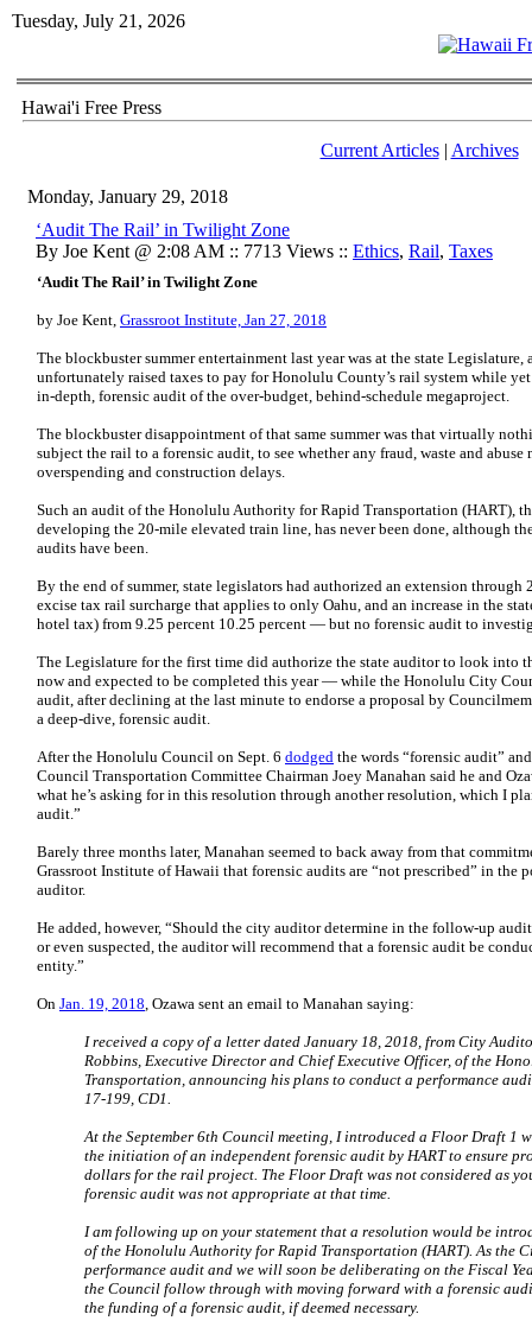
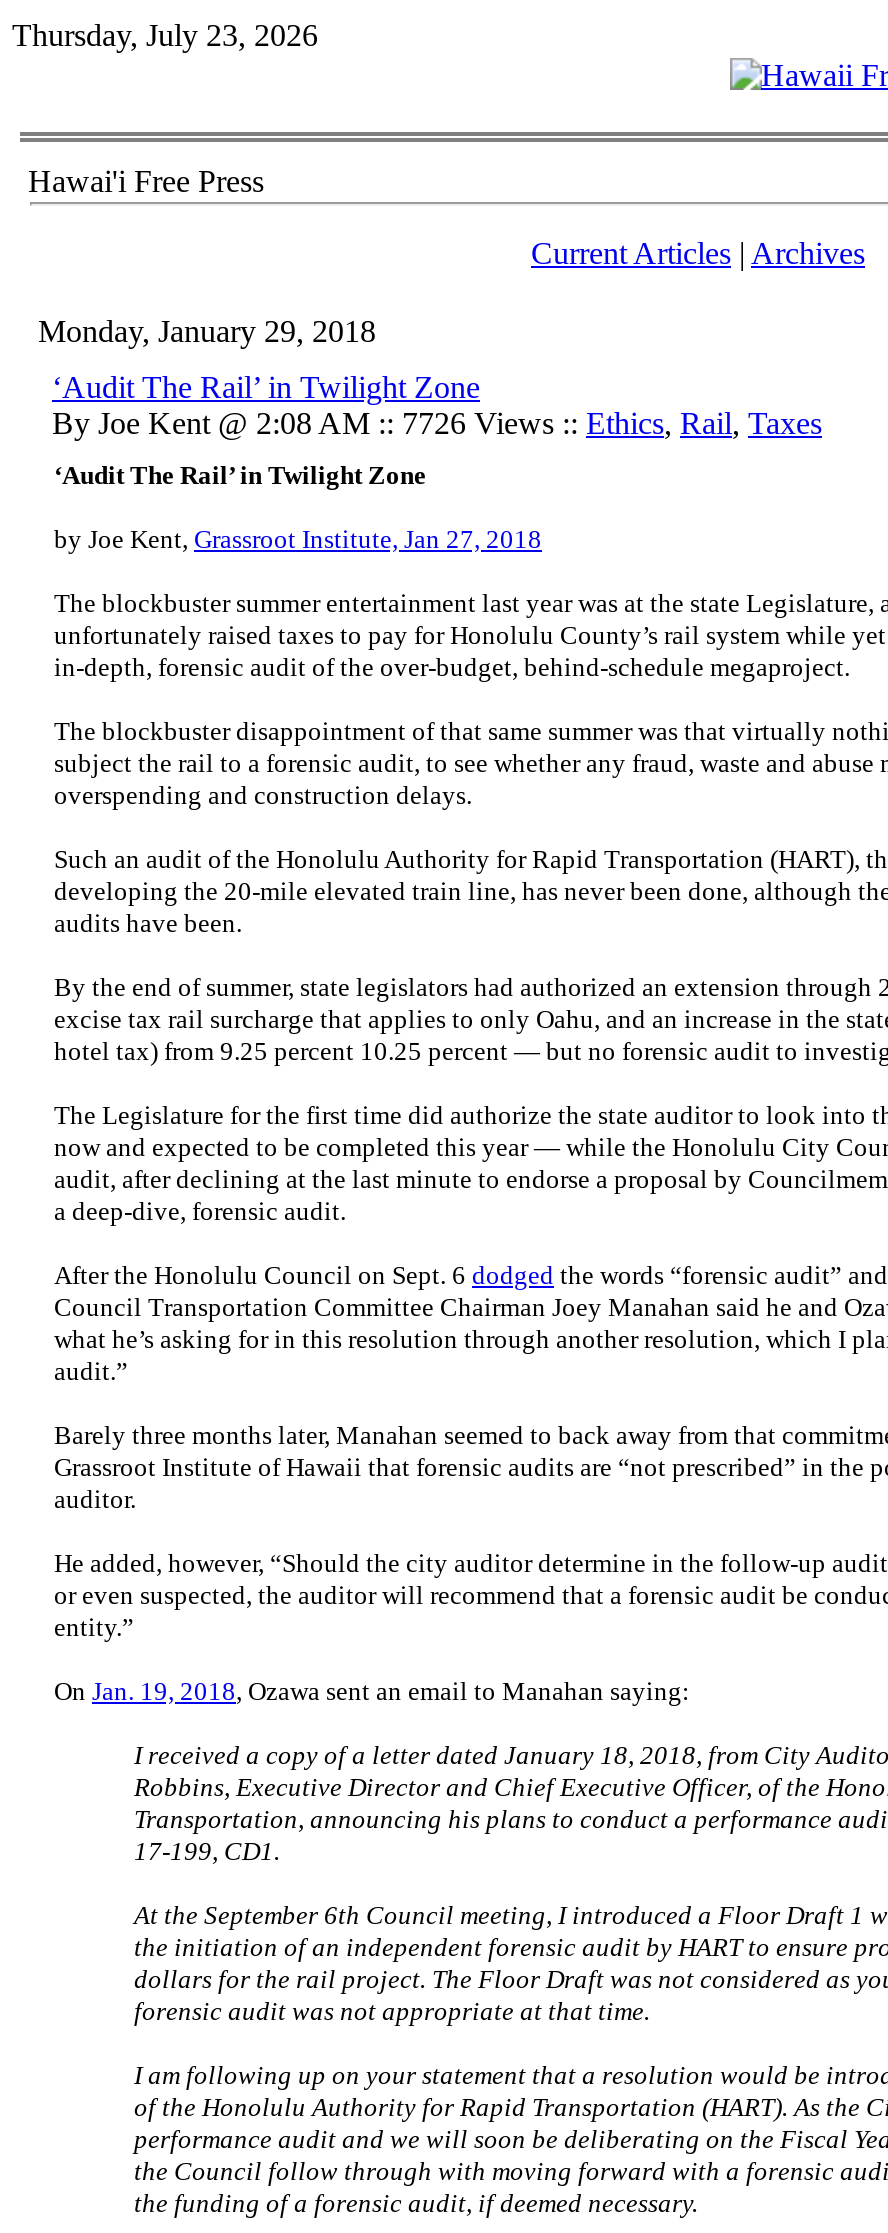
[12,11,185,31] Tuesday, July 21, 2026 -> [12,18,318,52] Thursday, July 23, 2026
[36,241,493,261] By Joe Kent @ 2:08 AM :: 7713 Views :: Ethics, Rail, Taxes -> [52,406,822,440] By Joe Kent @ 2:08 AM :: 7726 Views :: Ethics, Rail, Taxes

